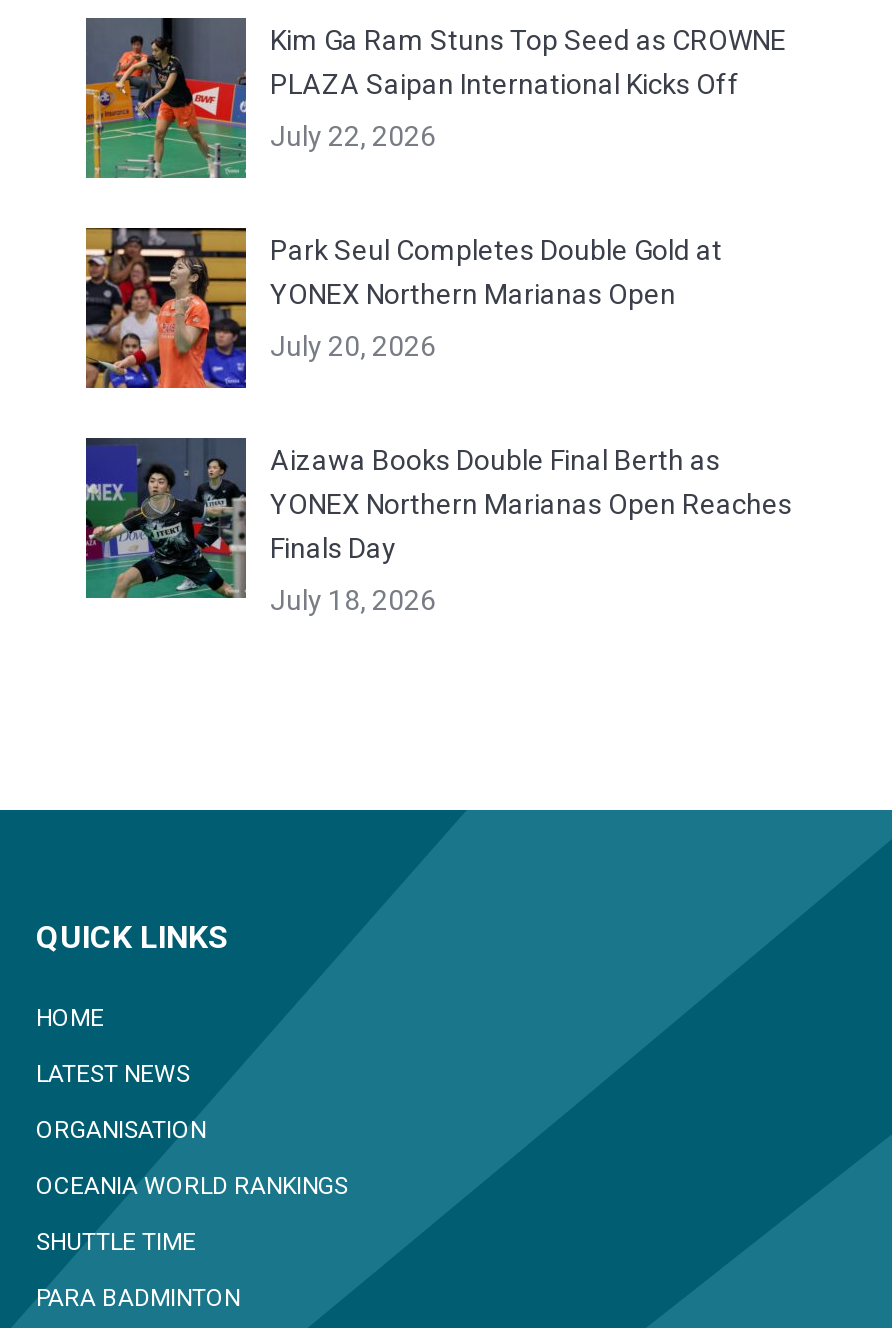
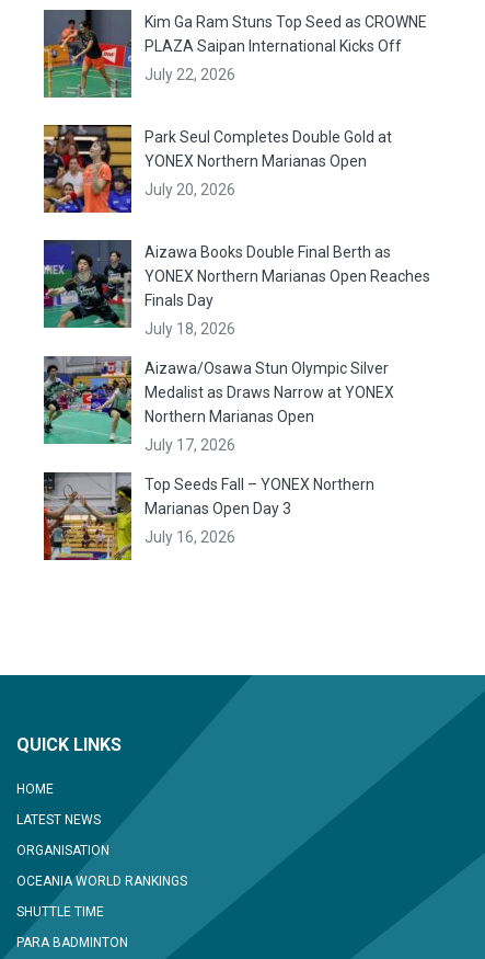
none -> [43,356,394,546] [image] | Aizawa/Osawa Stun Olympic Silver | Medalist as Draws Narrow at YONEX | Northern Marianas Open | July 17, 2026 | Top Seeds Fall – YONEX Northern | Marianas Open Day 3 | July 16, 2026
none -> [43,472,131,561] [image]

